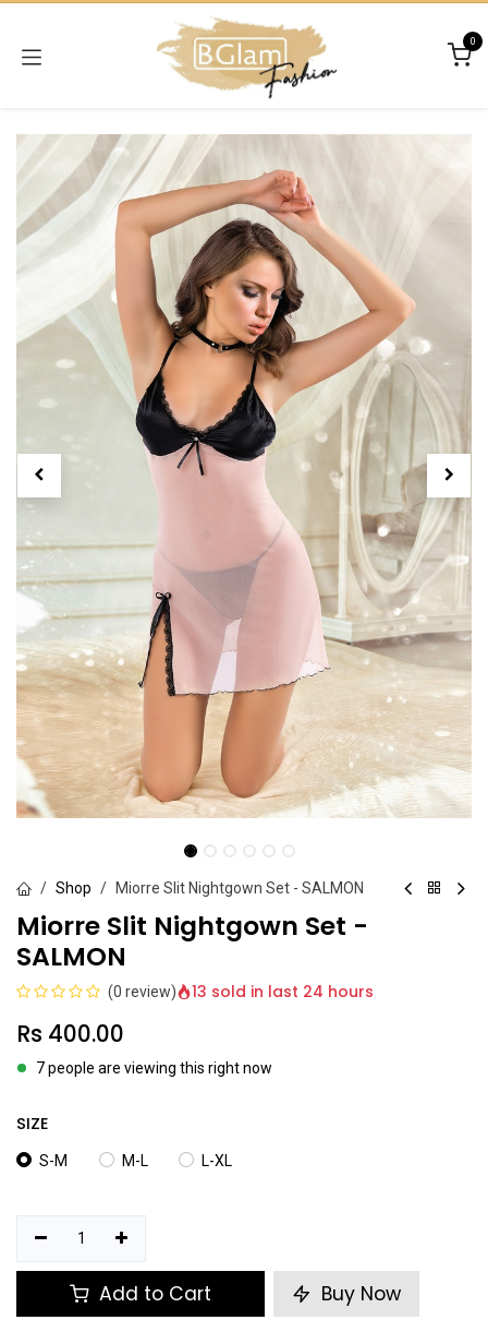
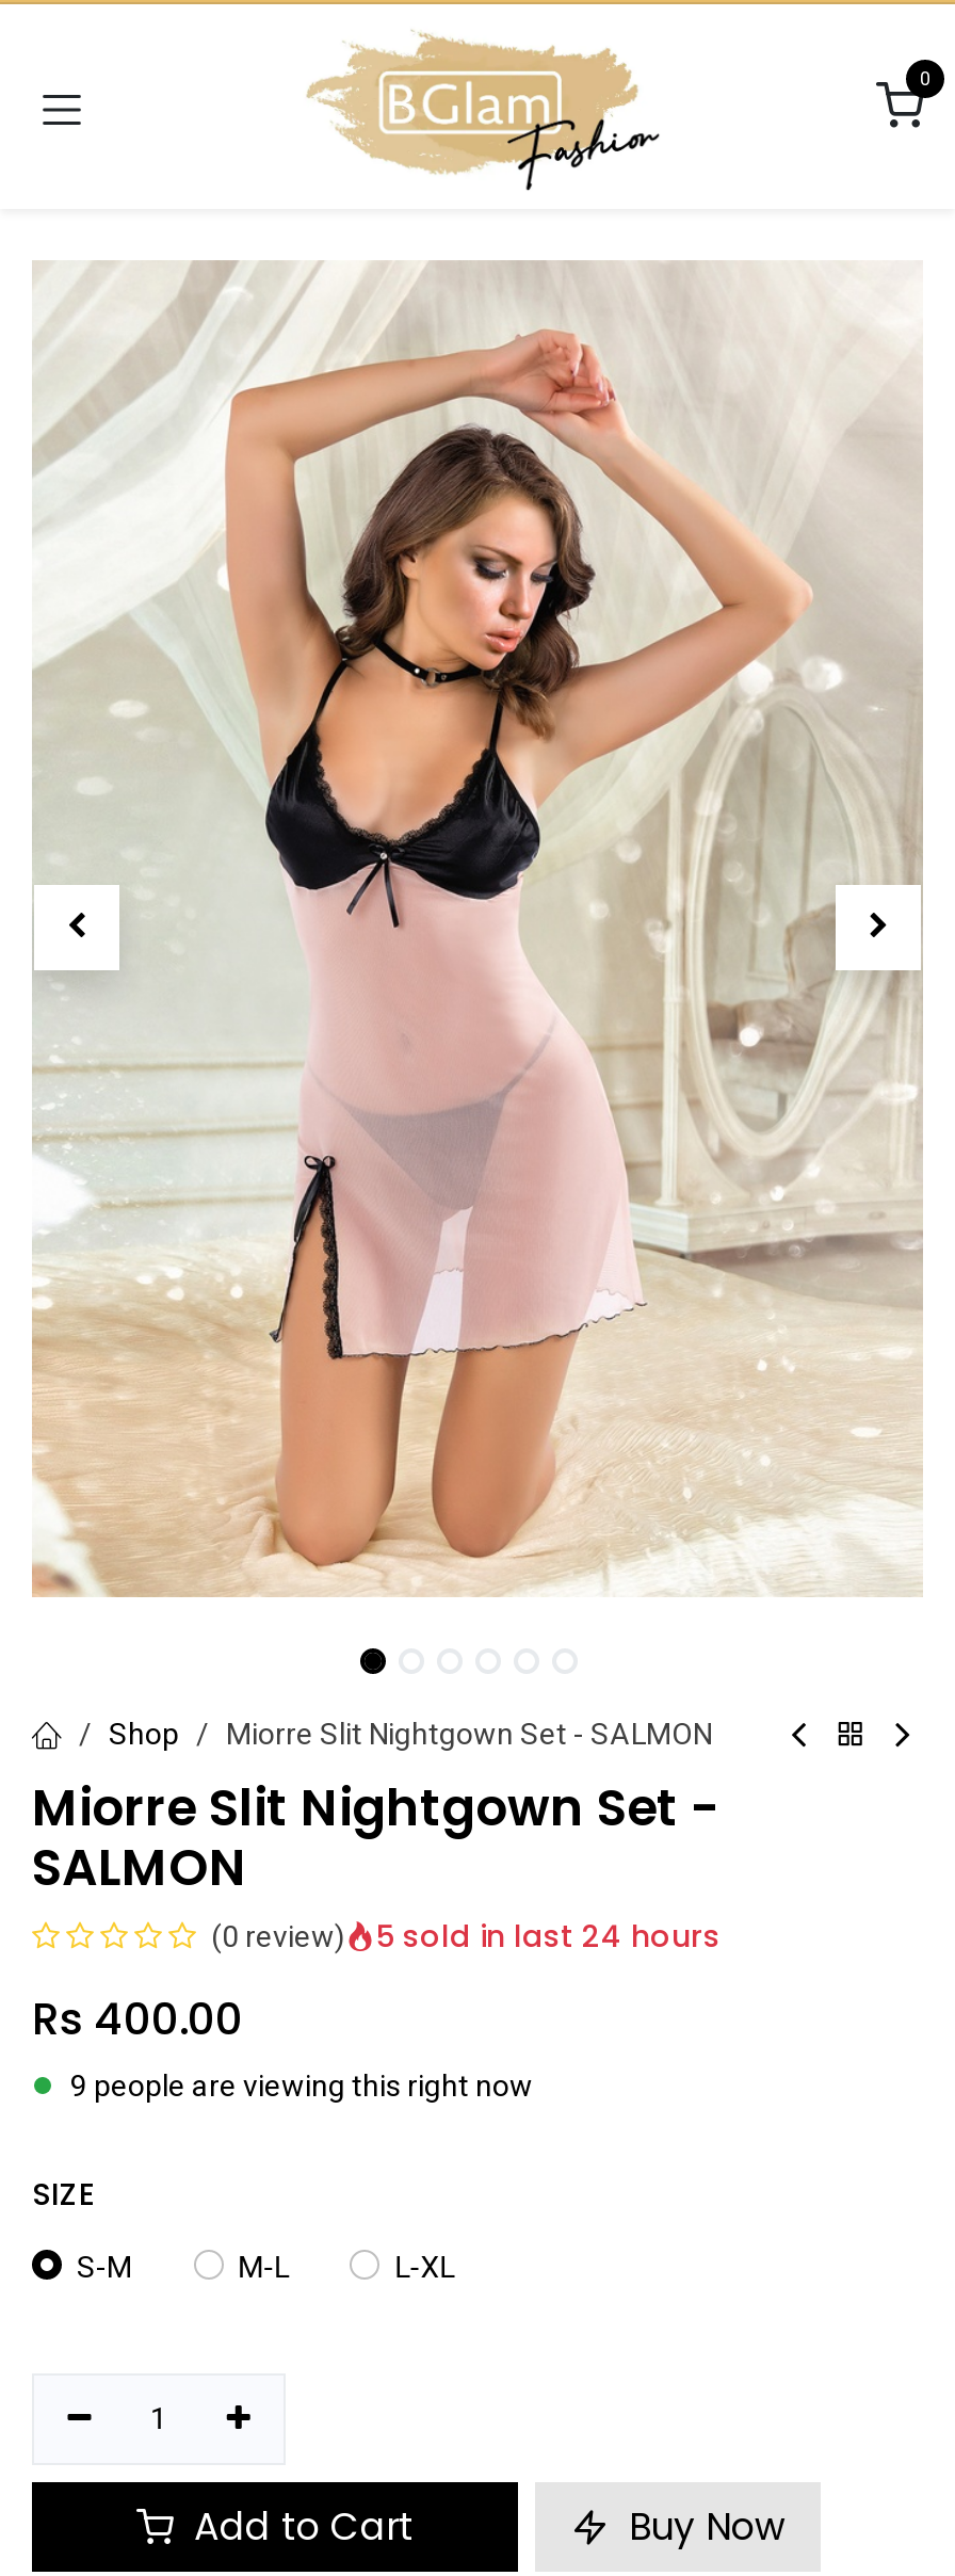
[192,981,374,1003] 13 sold in last 24 hours -> [375,1915,721,1958] 5 sold in last 24 hours
[36,1059,272,1076] 7 people are viewing this right now -> [70,2068,533,2102] 9 people are viewing this right now

